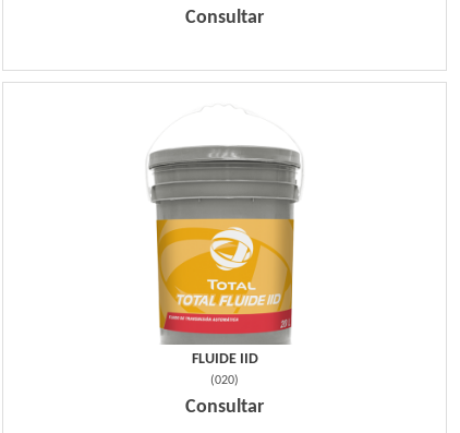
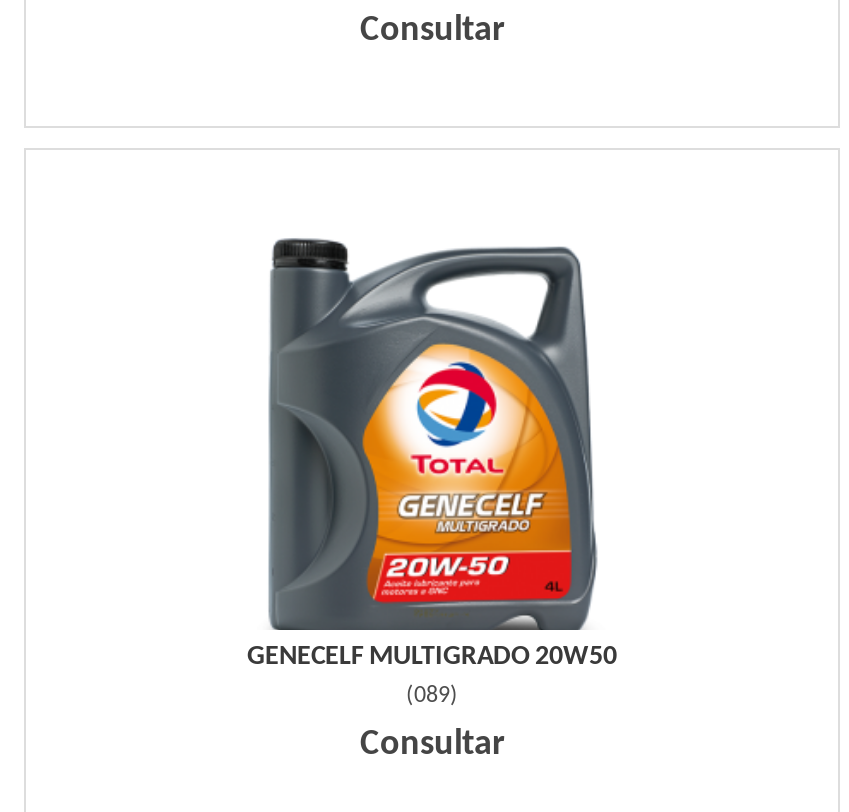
[135,131,314,388] [image] | FLUIDE IID | (020) -> [247,236,617,709] [image] | GENECELF MULTIGRADO 20W50 | (089)

